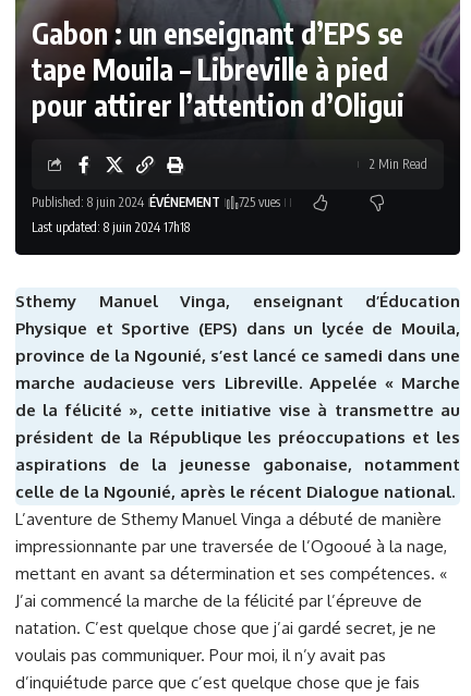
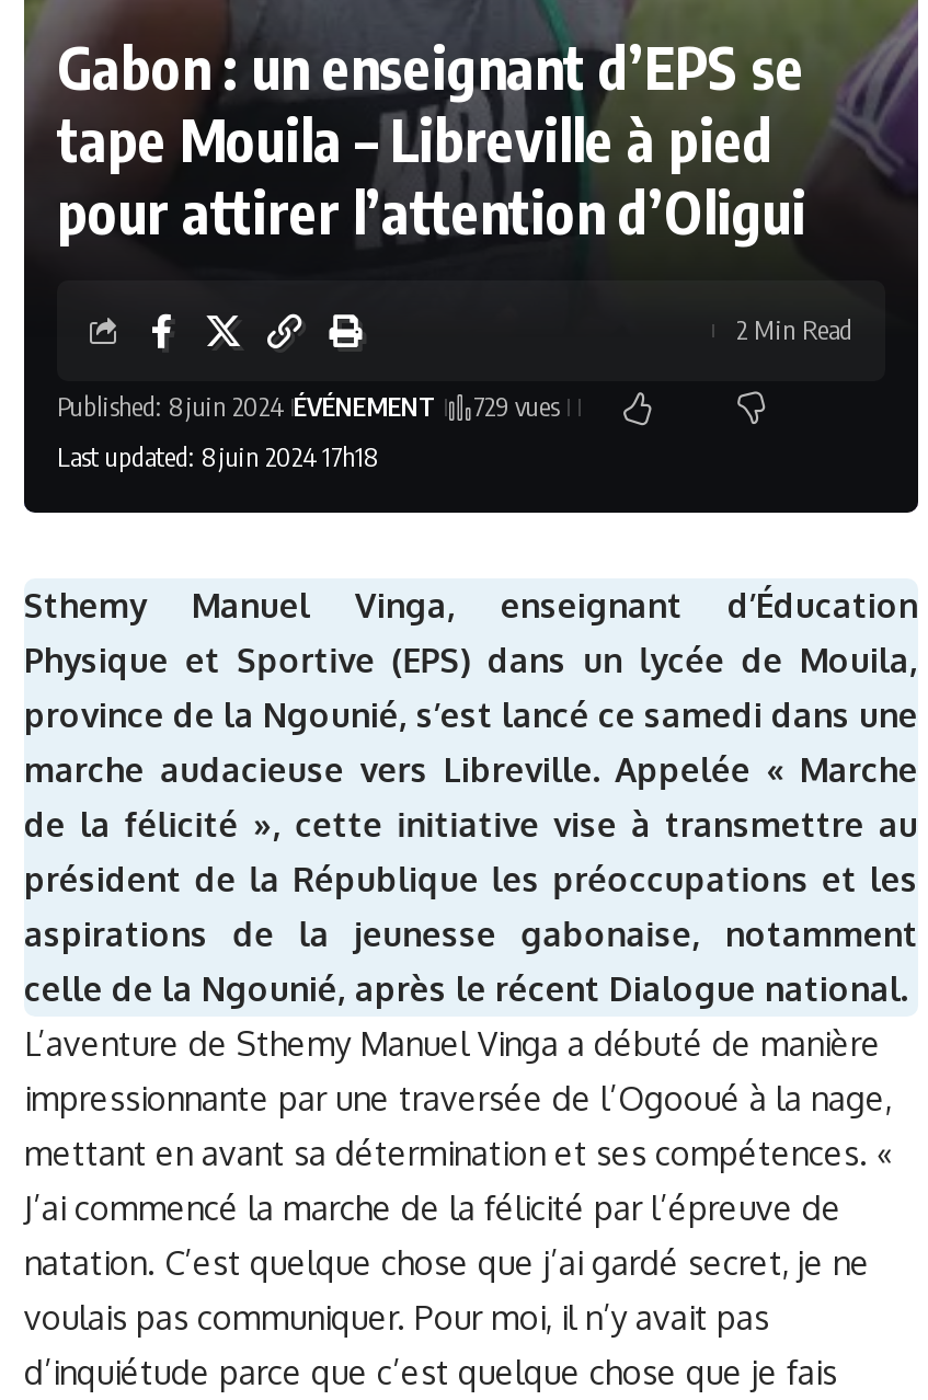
[32,194,280,211] Published: 8 juin 2024 ÉVÉNEMENT 725 vues -> [57,391,559,424] Published: 8 juin 2024 ÉVÉNEMENT 729 vues

